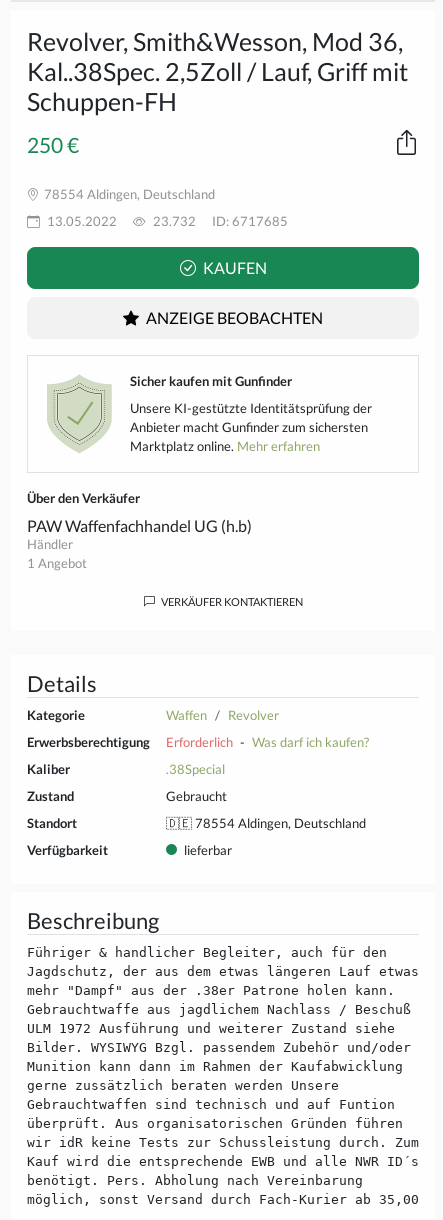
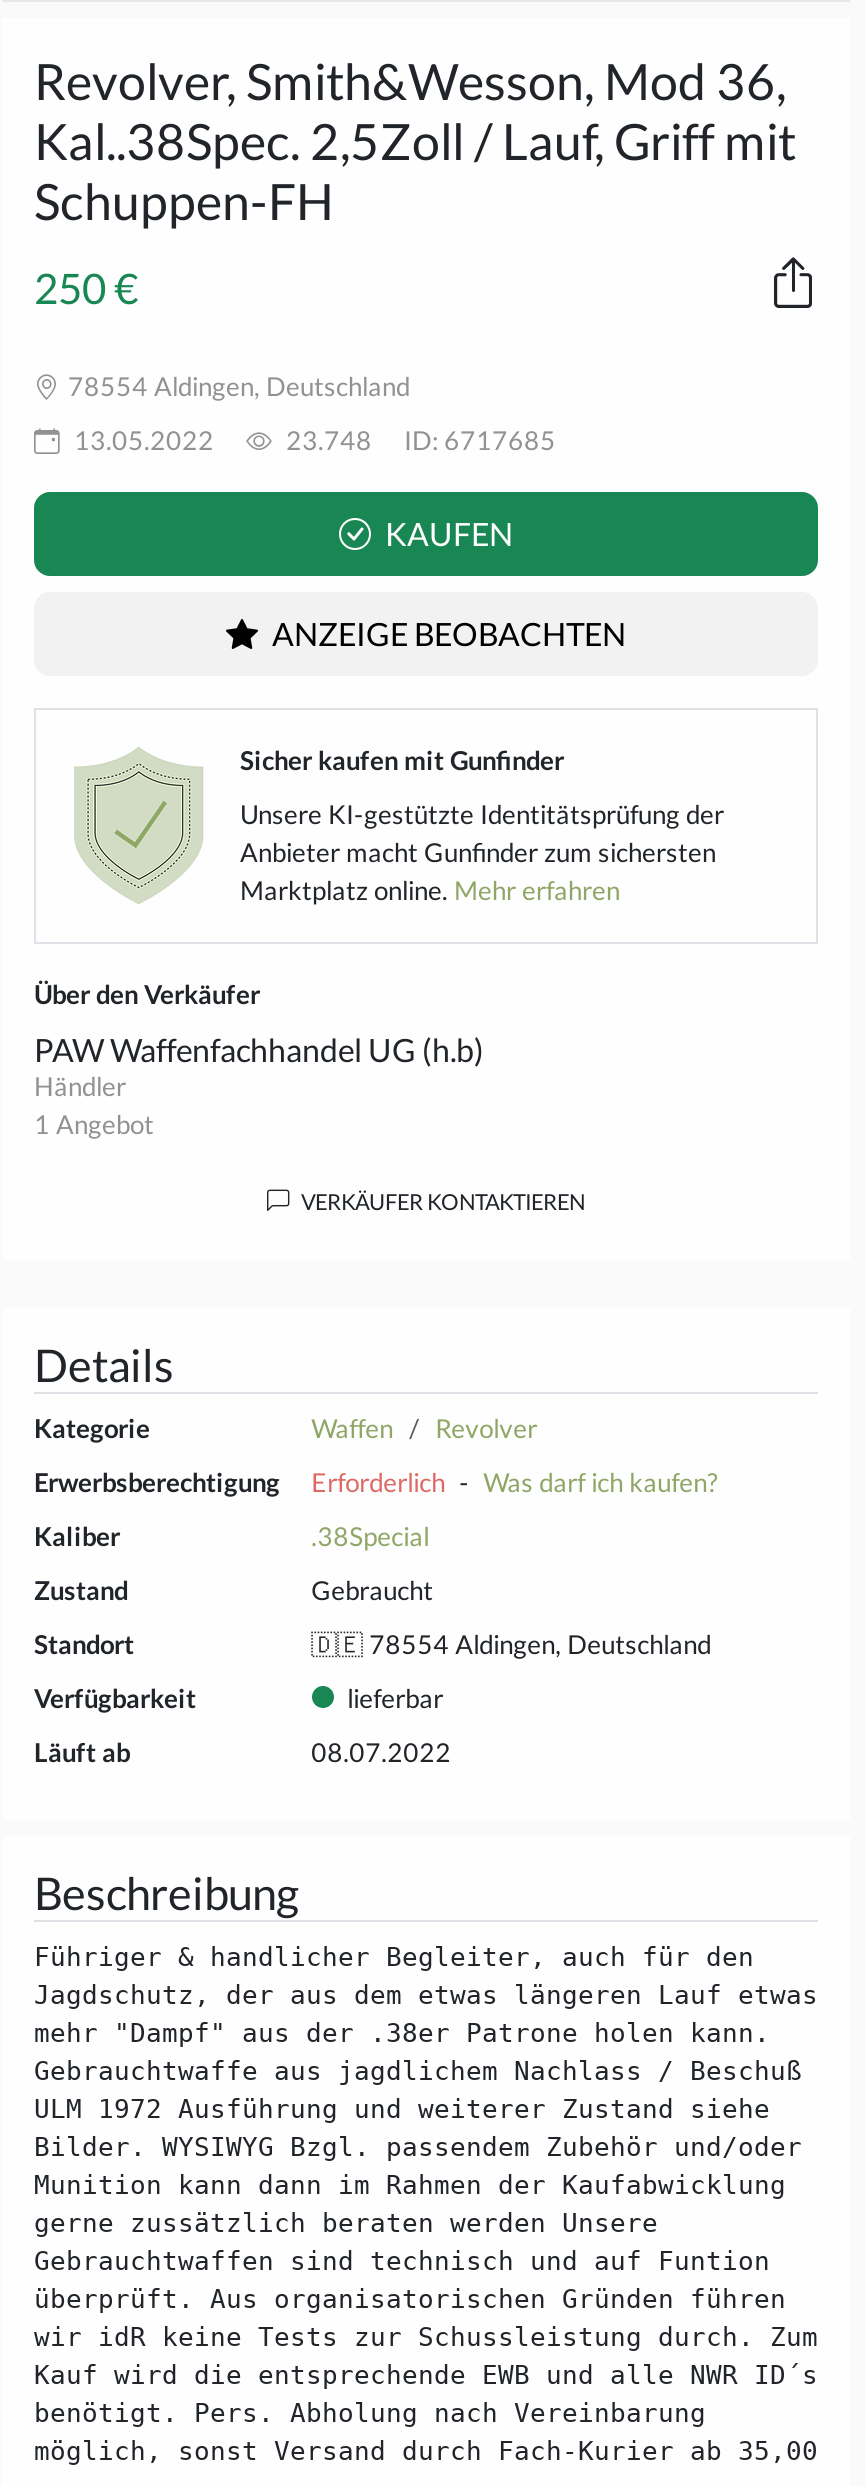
[150,213,288,229] 23.732 ID: 6717685 -> [280,424,556,456] 23.748 ID: 6717685
none -> [34,1736,451,1768] Läuft ab | 08.07.2022

